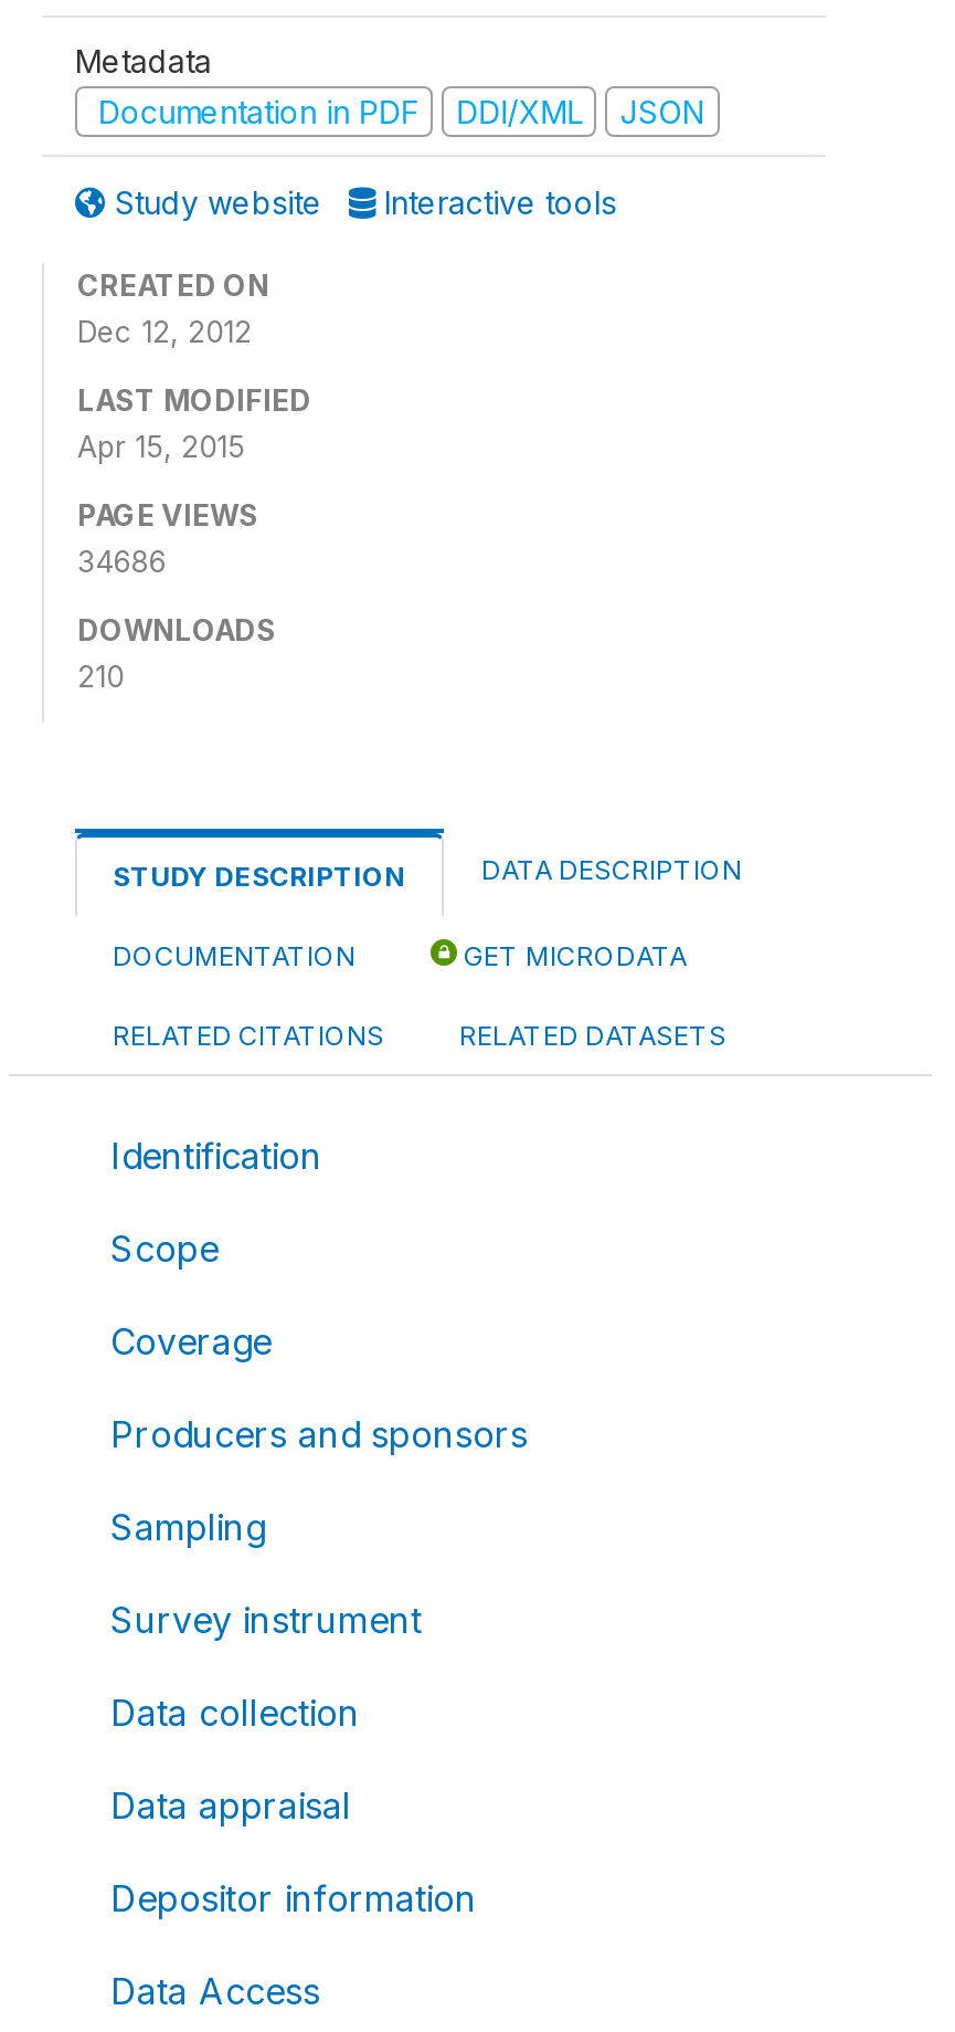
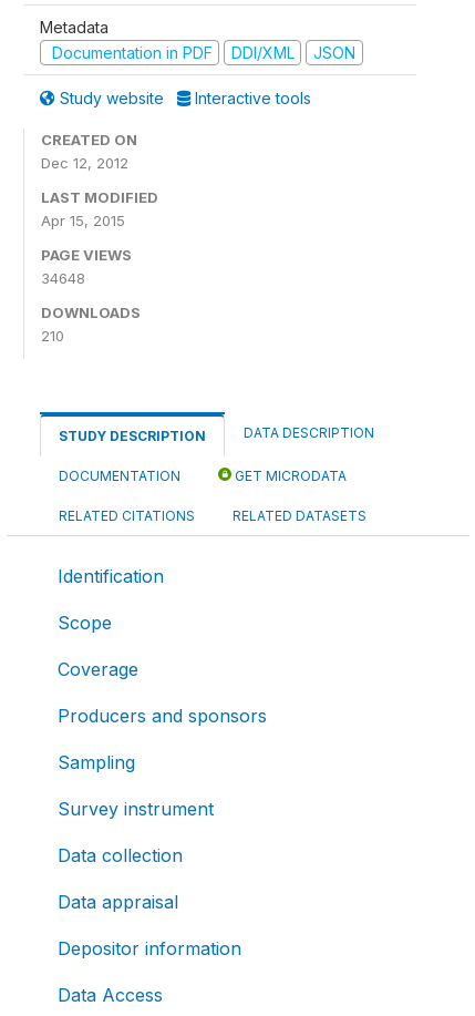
[77,544,166,579] 34686 -> [41,269,85,287] 34648

